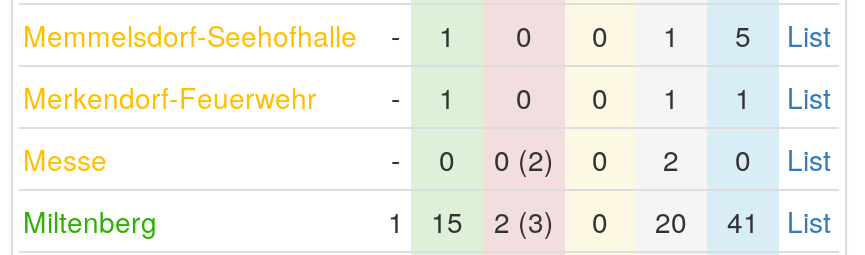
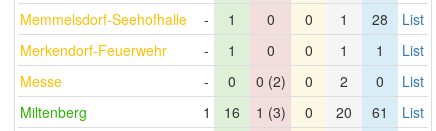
[735,15,751,55] 5 -> [372,9,388,29] 28
[431,201,463,241] 15 -> [224,102,240,122] 16
[494,201,554,241] 2 (3) -> [255,102,285,122] 1 (3)
[727,201,759,241] 41 -> [372,102,388,122] 61

